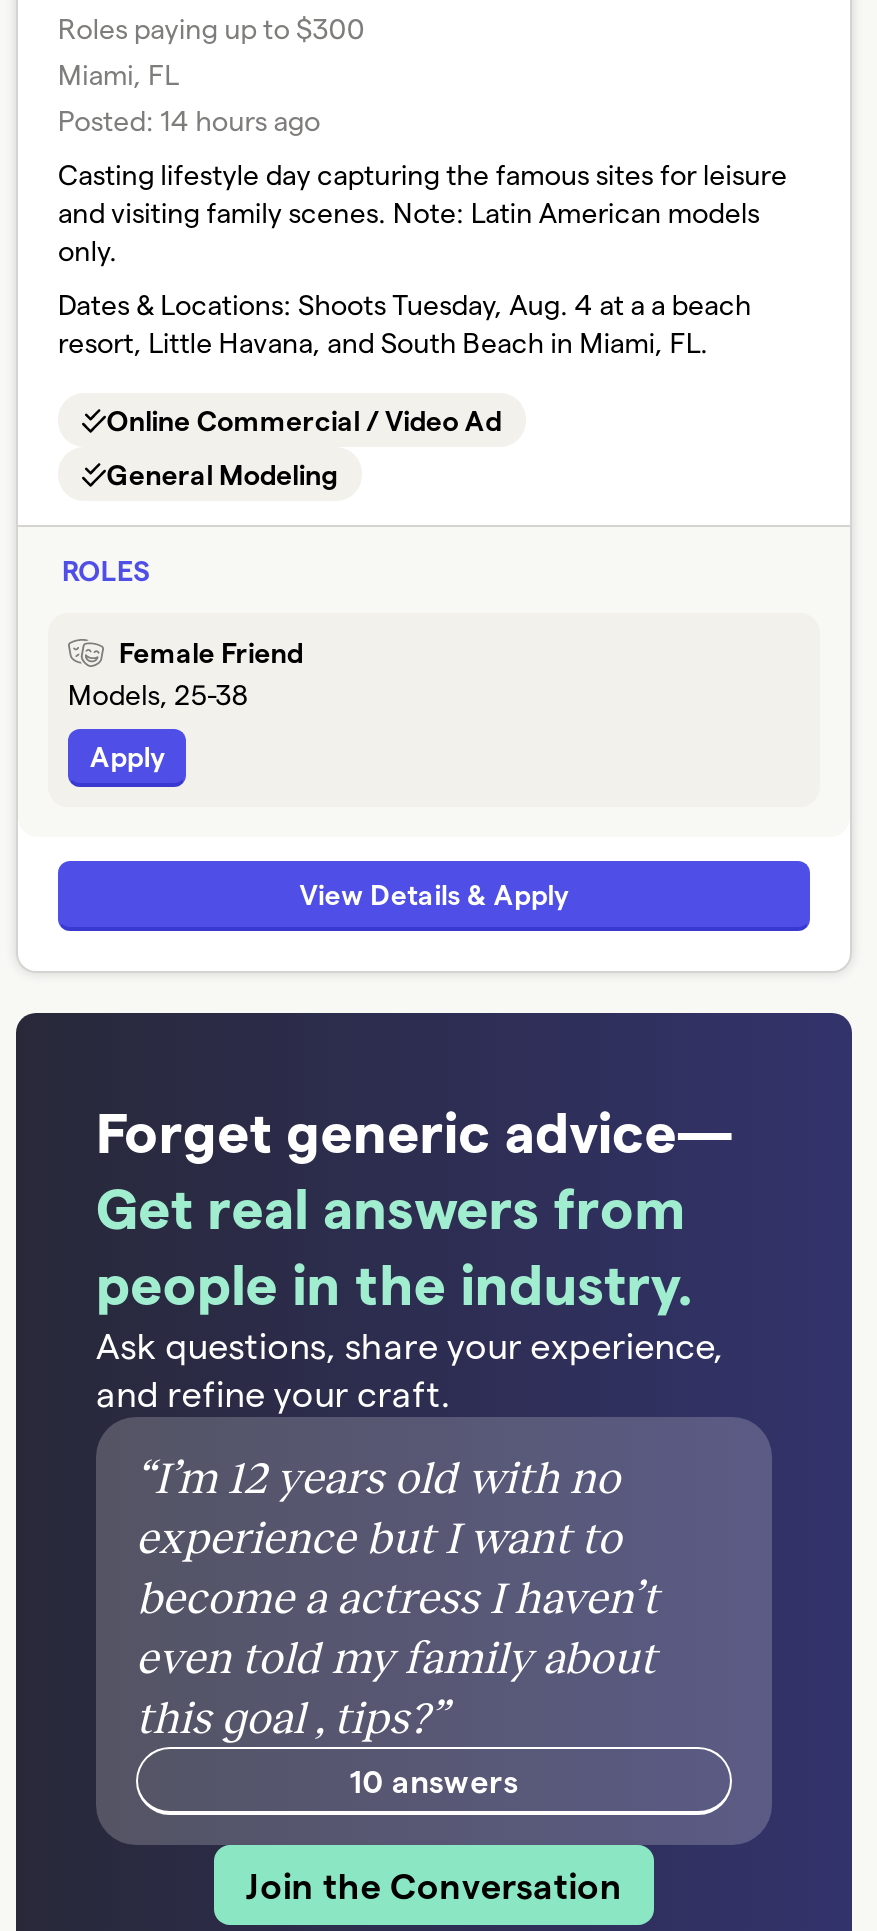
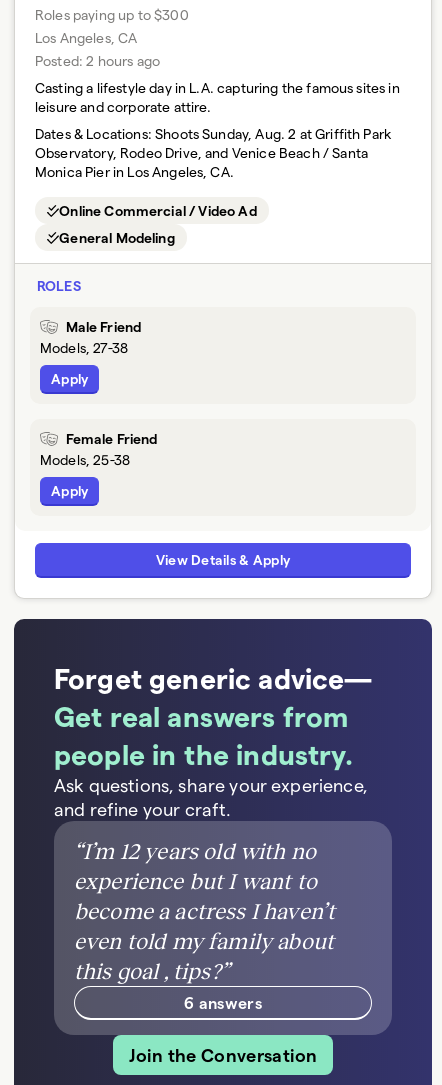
[58,57,320,137] Miami, FL | Posted: 14 hours ago -> [35,29,160,69] Los Angeles, CA | Posted: 2 hours ago
[58,157,787,267] Casting lifestyle day capturing the famous sites for leisure | and visiting family scenes. Note: Latin American models | only. -> [35,79,400,115] Casting a lifestyle day in L.A. capturing the famous sites in | leisure and corporate attire.
[58,287,751,359] Dates & Locations: Shoots Tuesday, Aug. 4 at a a beach | resort, Little Havana, and South Beach in Miami, FL. -> [35,125,391,180] Dates & Locations: Shoots Sunday, Aug. 2 at Griffith Park | Observatory, Rodeo Drive, and Venice Beach / Santa | Monica Pier in Los Angeles, CA.
none -> [40,318,141,387] Male Friend | Models, 27-38 | Apply
[350,1761,518,1799] 10 answers -> [184,993,262,1012] 6 answers

